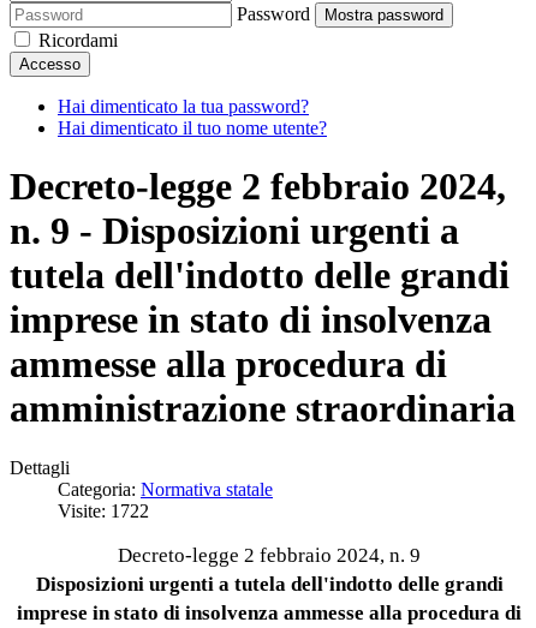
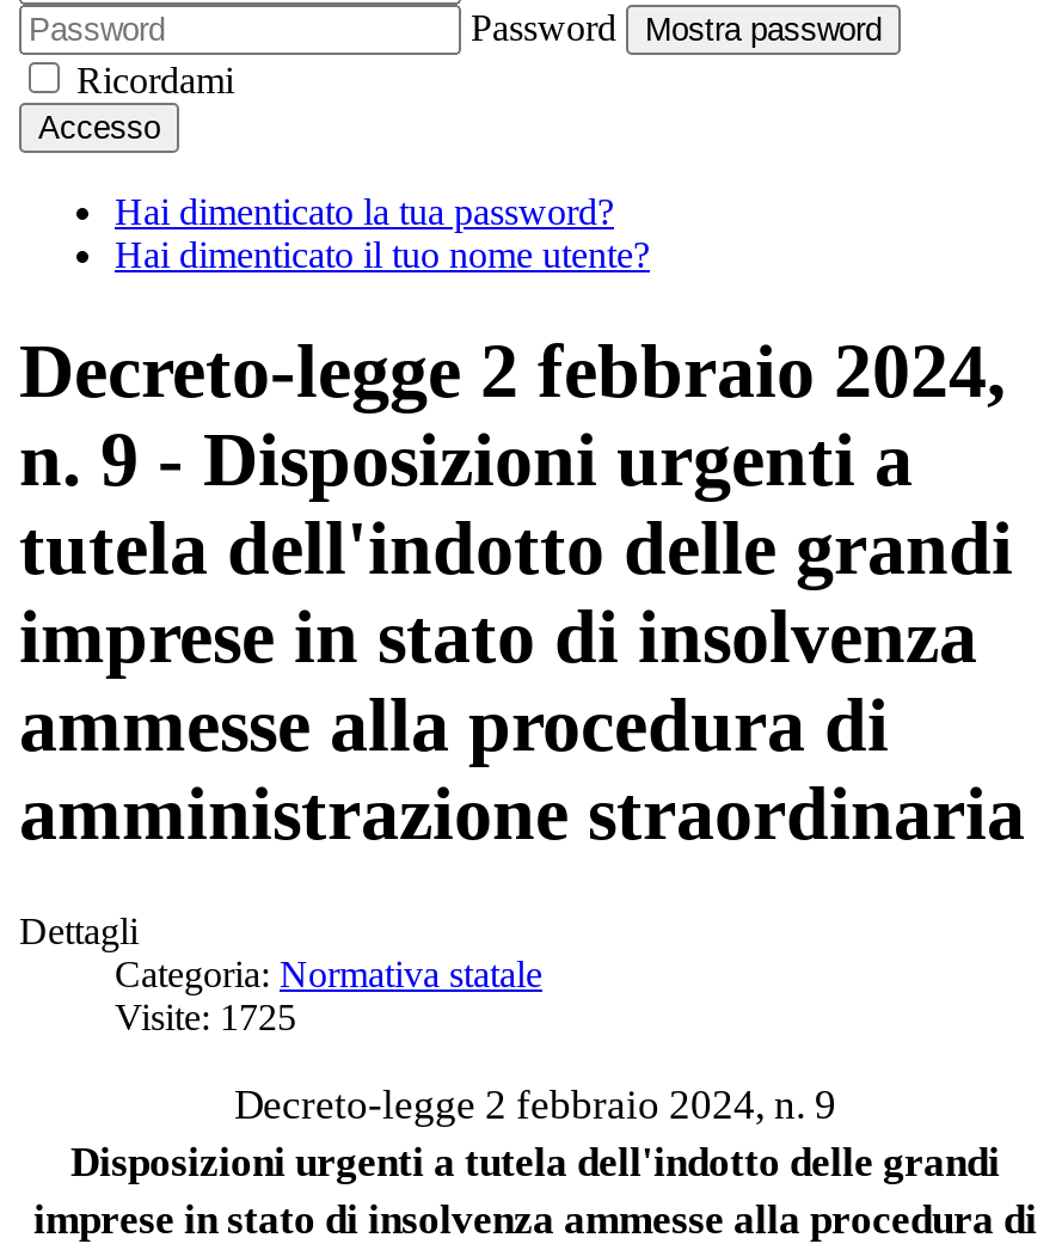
[58,500,149,521] Visite: 1722 -> [115,996,296,1036] Visite: 1725

